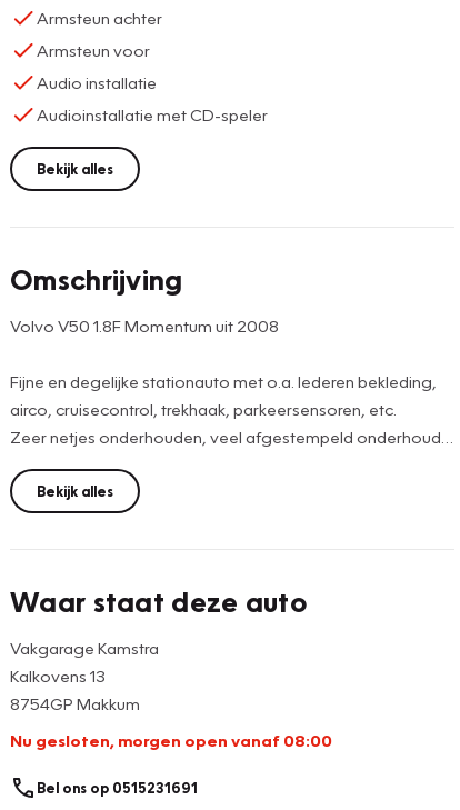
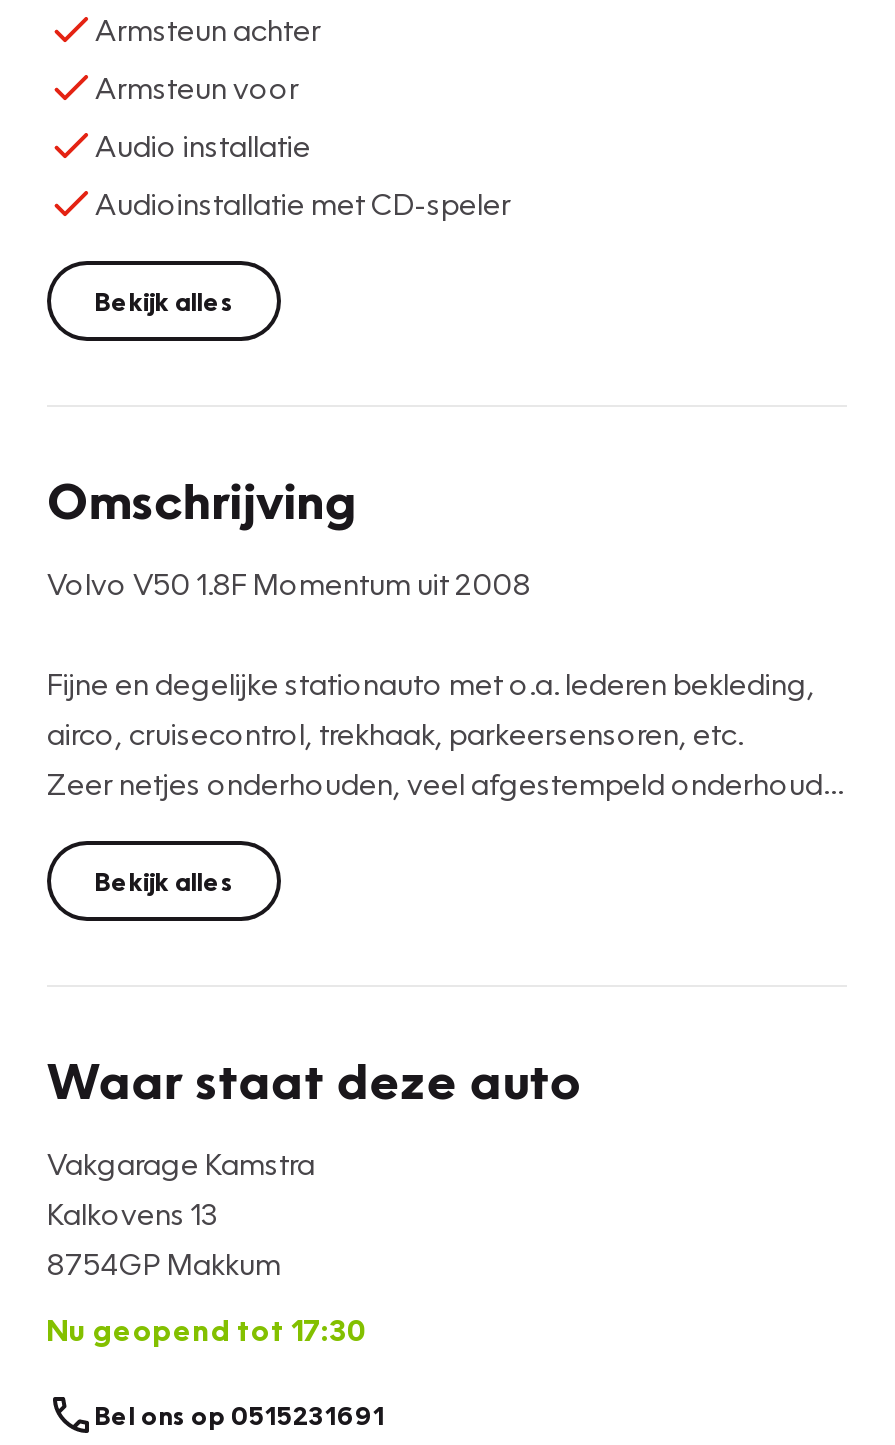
[10,730,332,750] Nu gesloten, morgen open vanaf 08:00 -> [47,1310,367,1346] Nu geopend tot 17:30

